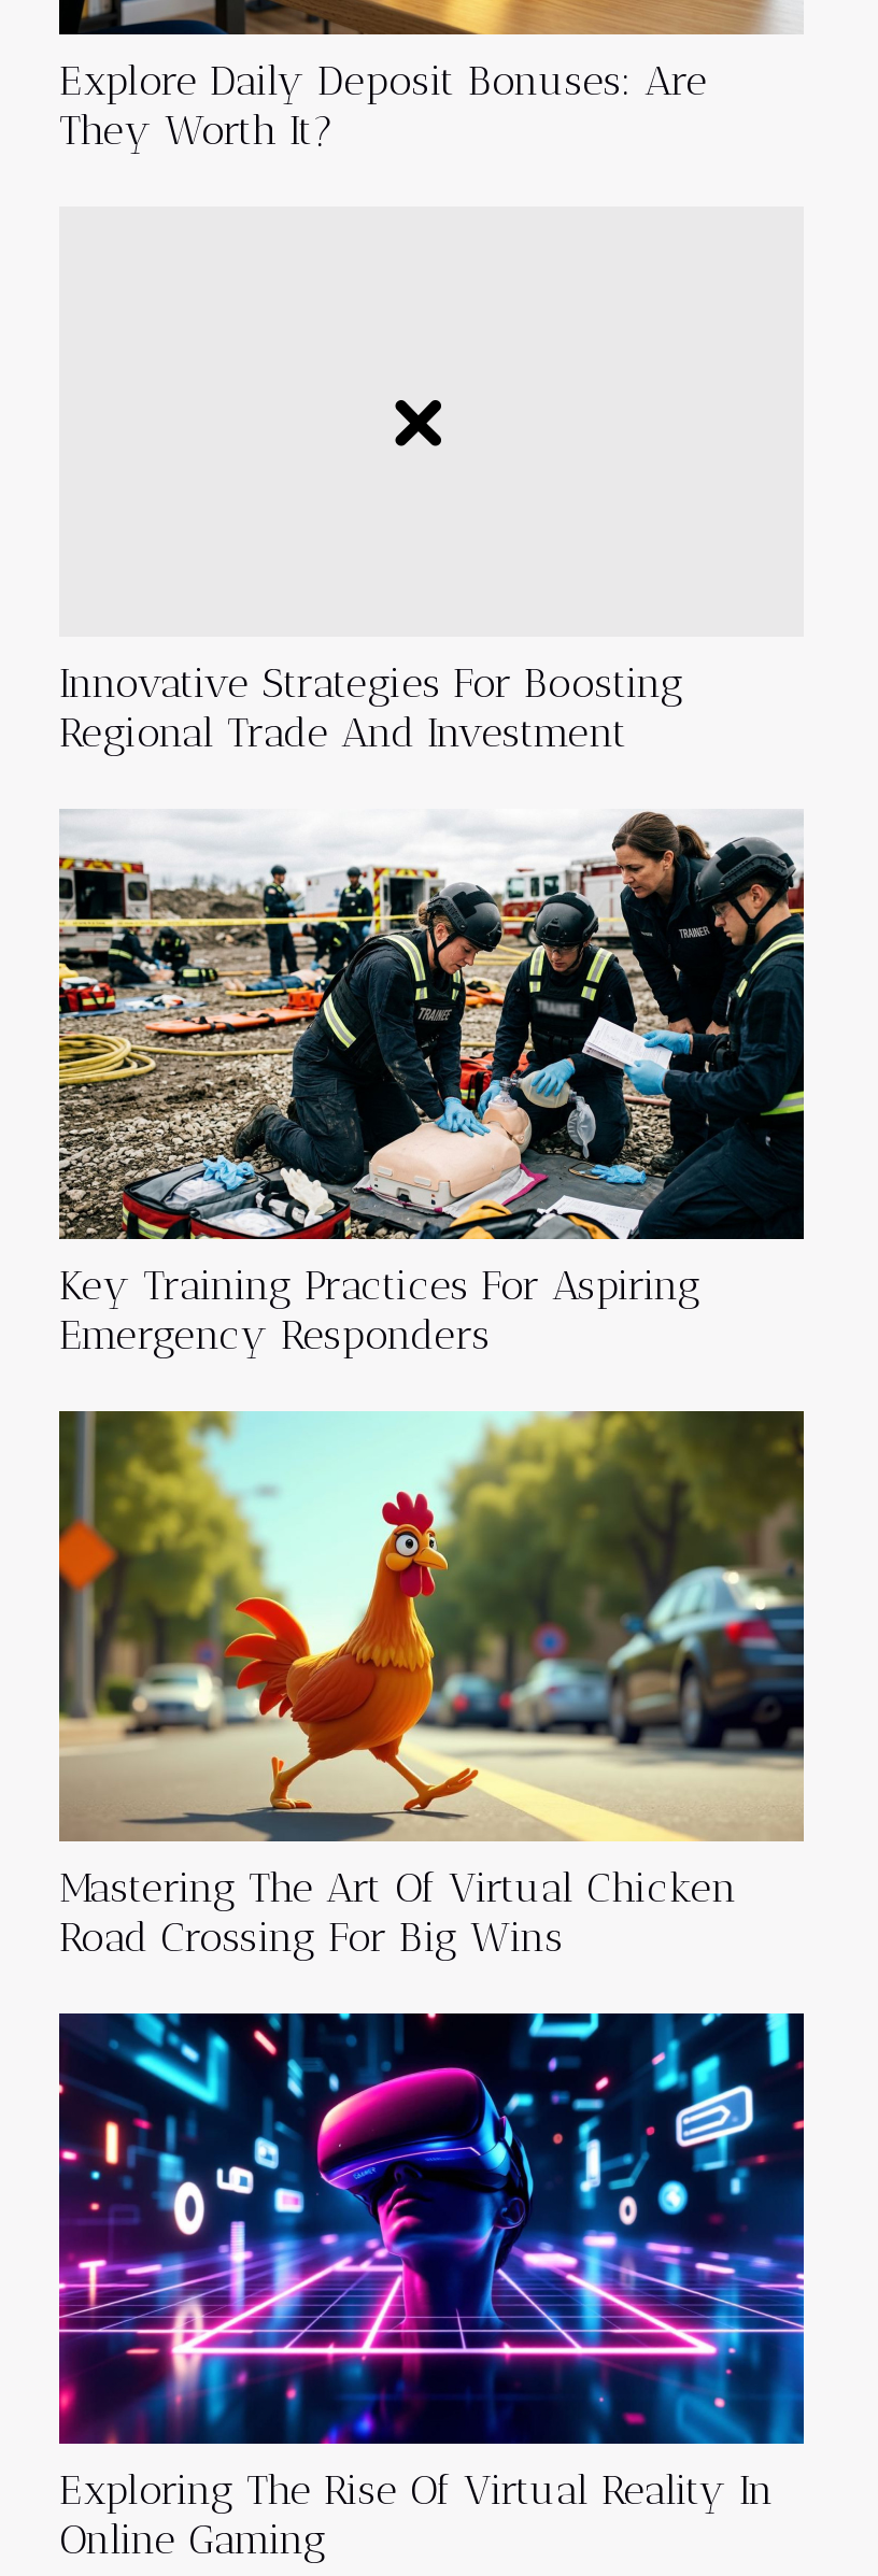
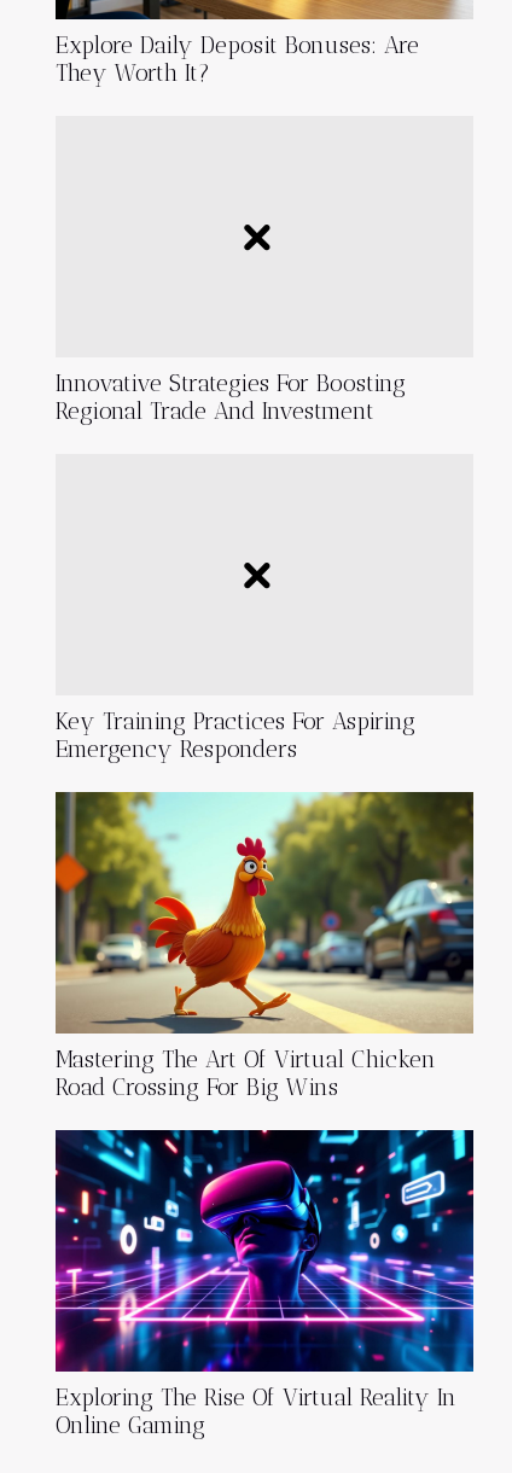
[57,811,806,1241] [image] -> none

